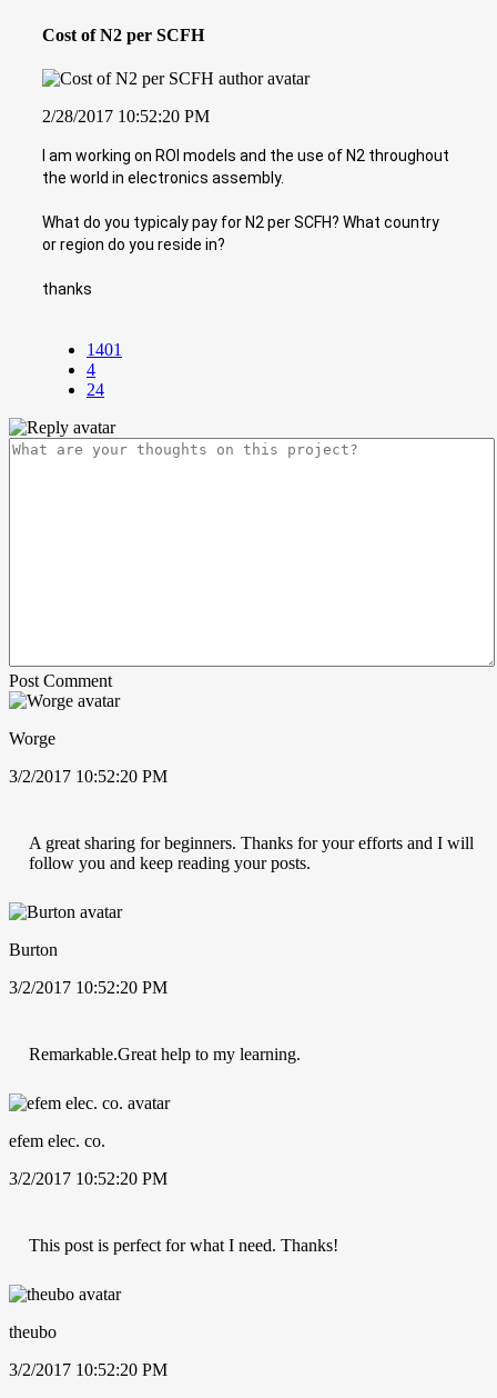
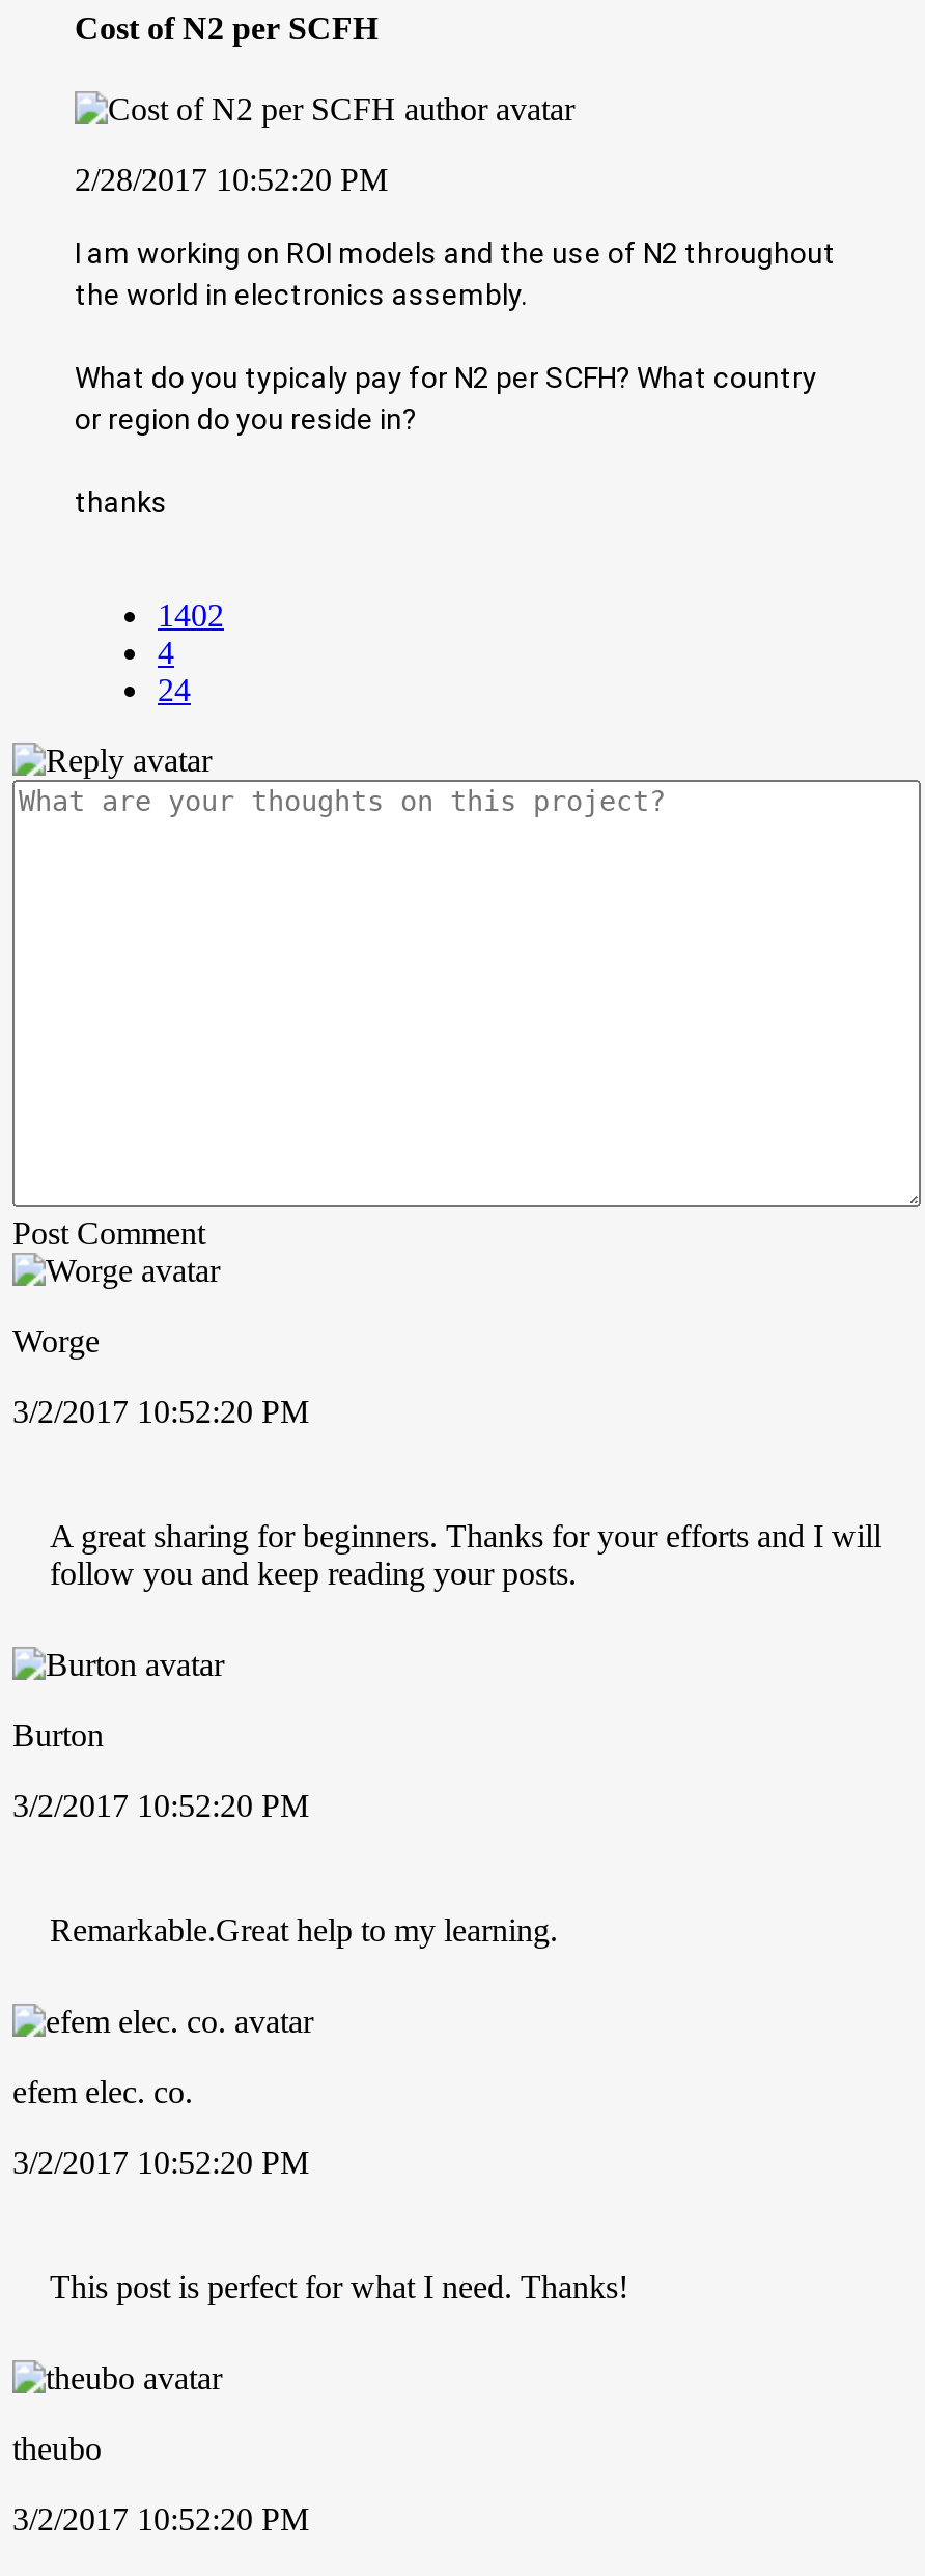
[87,340,122,359] 1401 -> [158,597,224,632] 1402

